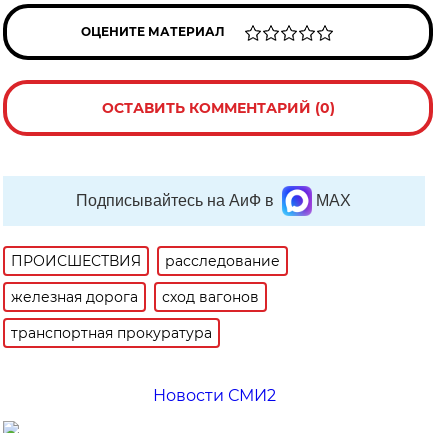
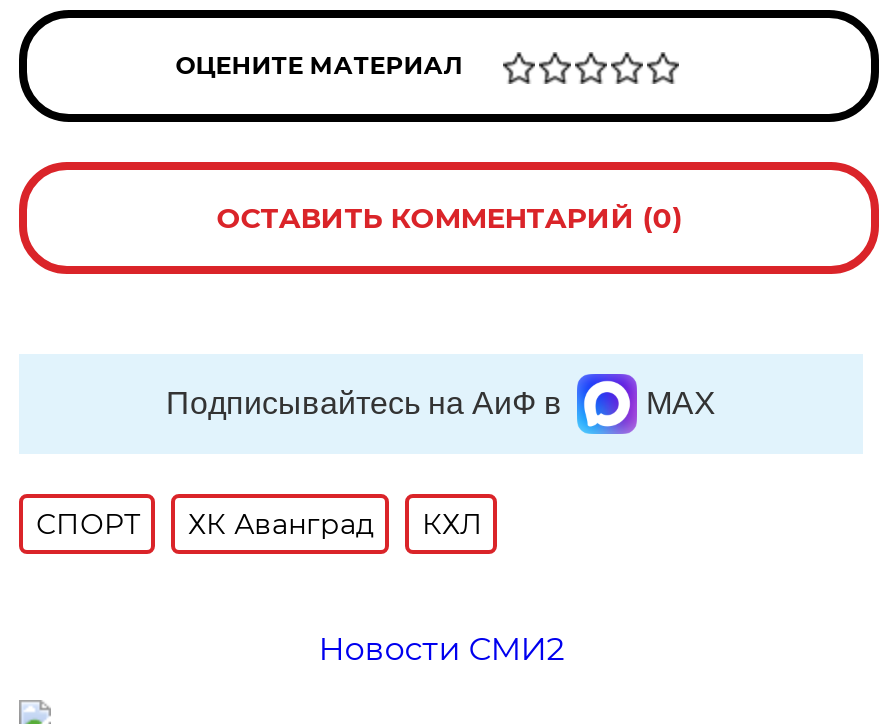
[11,252,280,342] ПРОИСШЕСТВИЯ | расследование | железная дорога | сход вагонов | транспортная прокуратура -> [36,506,482,542] СПОРТ | ХК Аванград | КХЛ

